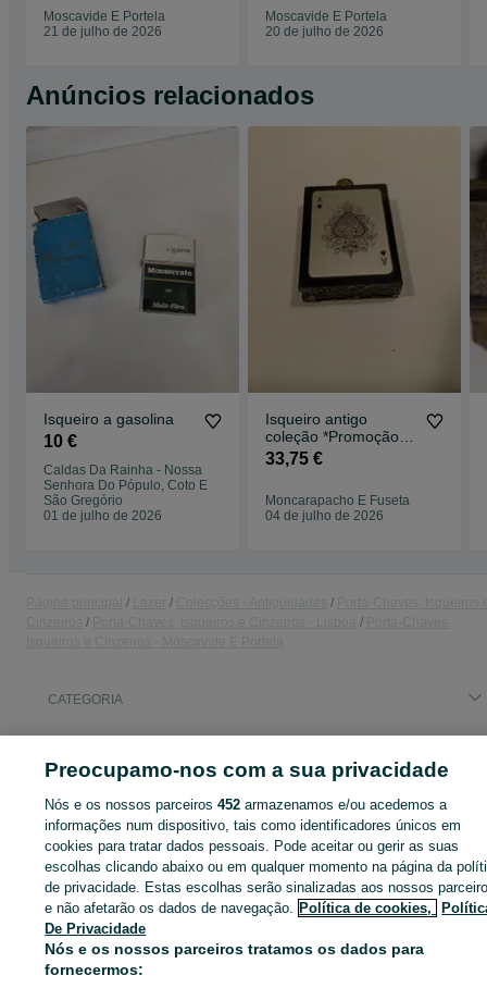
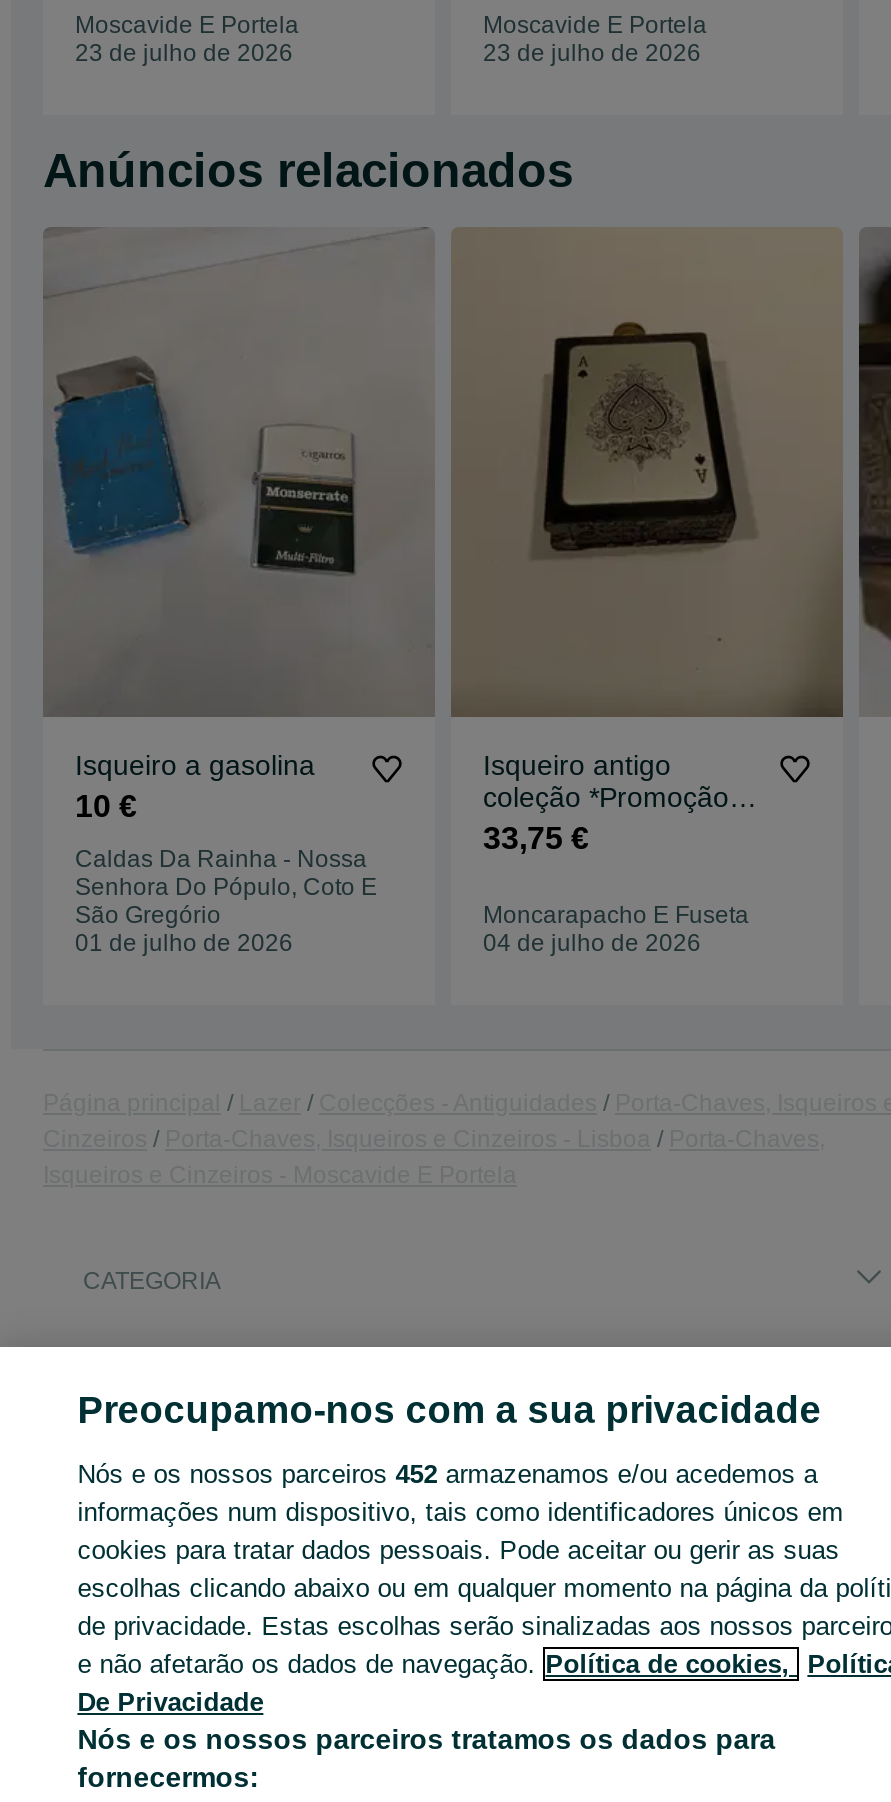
[43,24,162,39] 21 de julho de 2026 -> [75,39,293,67] 23 de julho de 2026
[265,24,384,39] 20 de julho de 2026 -> [483,39,701,67] 23 de julho de 2026

